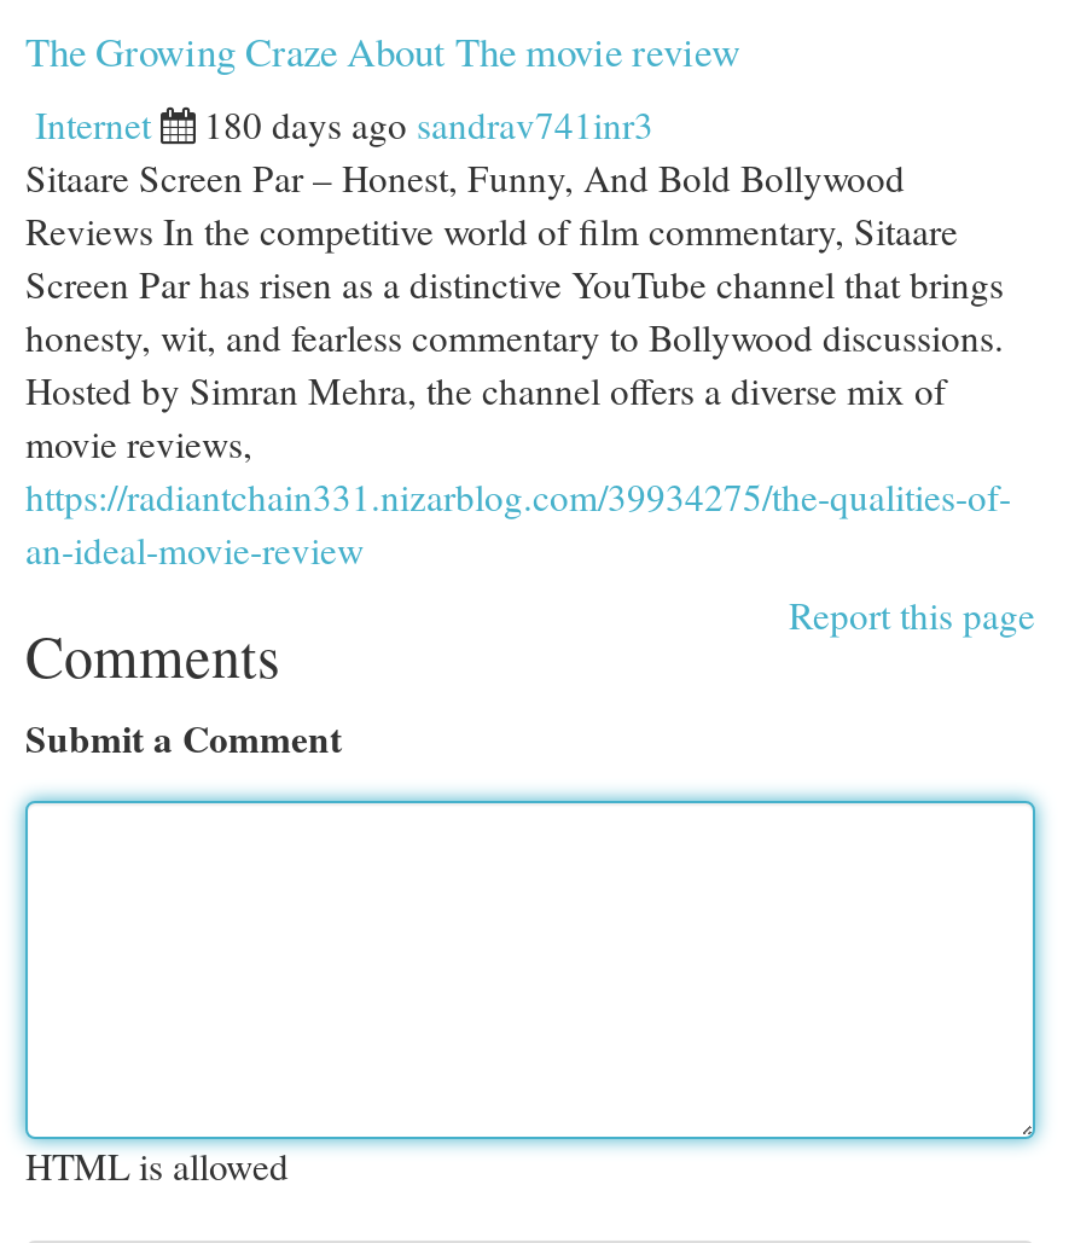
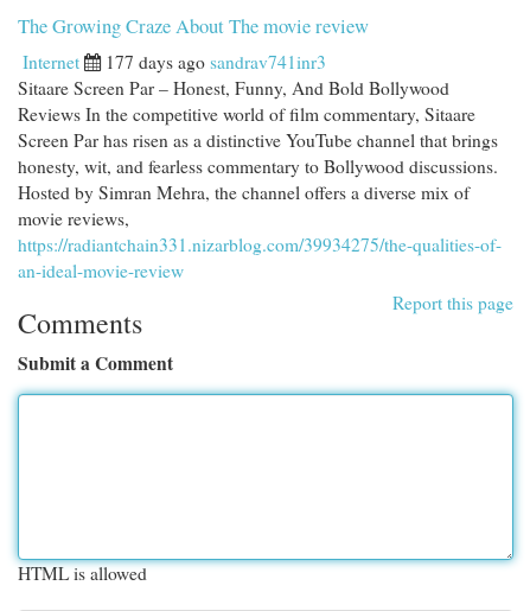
[204,100,653,149] 180 days ago sandrav741inr3 -> [106,50,326,74] 177 days ago sandrav741inr3

